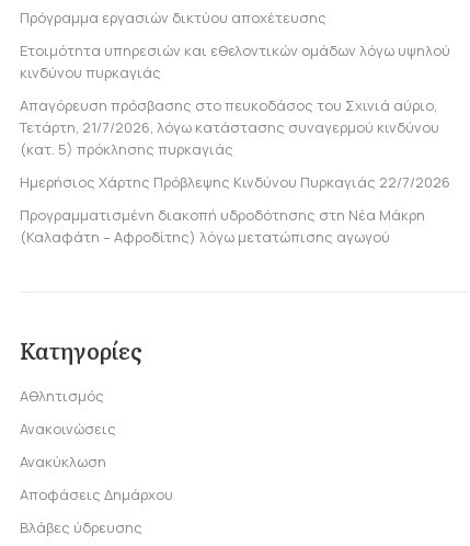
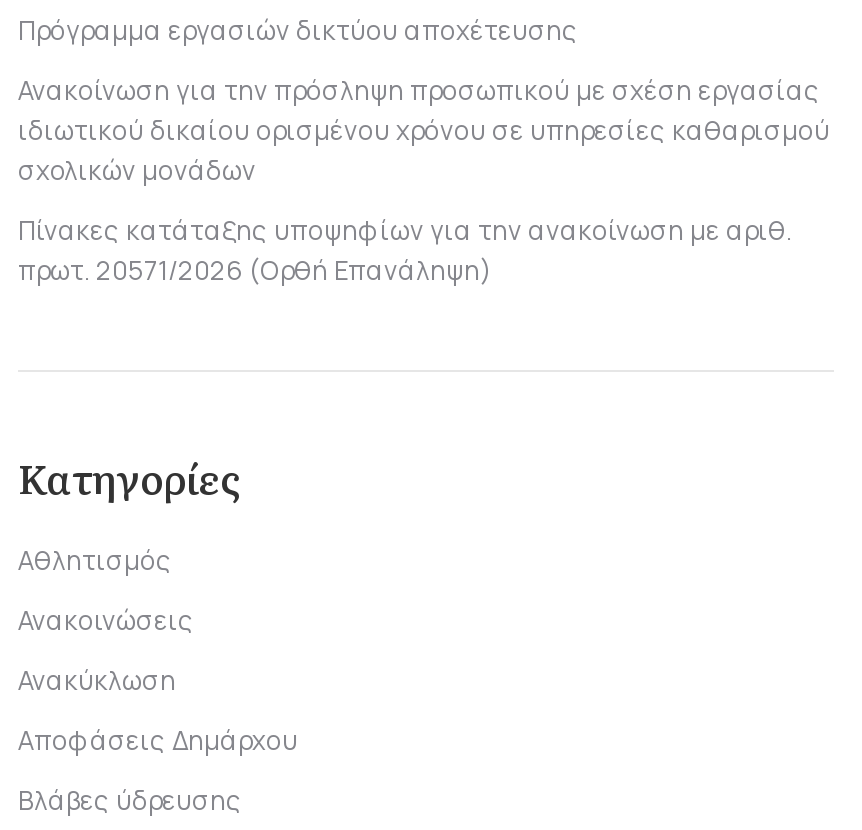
[20,41,450,247] Ετοιμότητα υπηρεσιών και εθελοντικών ομάδων λόγω υψηλού | κινδύνου πυρκαγιάς | Απαγόρευση πρόσβασης στο πευκοδάσος του Σχινιά αύριο, | Τετάρτη, 21/7/2026, λόγω κατάστασης συναγερμού κινδύνου | (κατ. 5) πρόκλησης πυρκαγιάς | Ημερήσιος Χάρτης Πρόβλεψης Κινδύνου Πυρκαγιάς 22/7/2026 | Προγραμματισμένη διακοπή υδροδότησης στη Νέα Μάκρη | (Καλαφάτη – Αφροδίτης) λόγω μετατώπισης αγωγού -> [18,72,830,288] Ανακοίνωση για την πρόσληψη προσωπικού με σχέση εργασίας | ιδιωτικού δικαίου ορισμένου χρόνου σε υπηρεσίες καθαρισμού | σχολικών μονάδων | Πίνακες κατάταξης υποψηφίων για την ανακοίνωση με αριθ. | πρωτ. 20571/2026 (Ορθή Επανάληψη)

